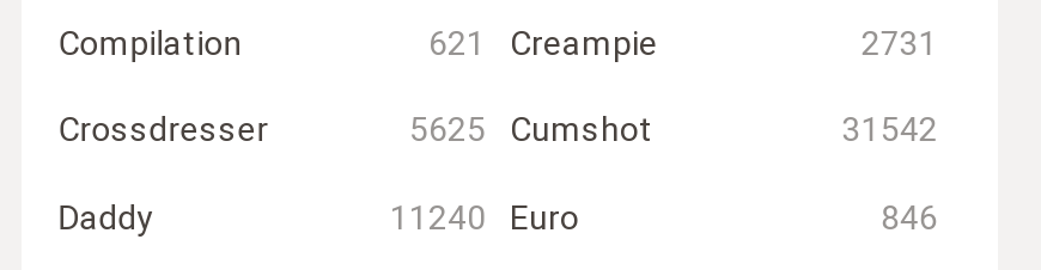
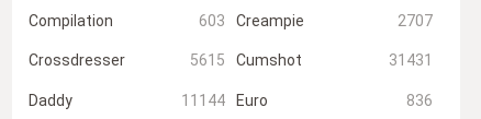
[428,24,658,63] 621 Creampie -> [199,12,304,30] 603 Creampie
[861,24,938,63] 2731 -> [397,12,432,30] 2707
[409,111,653,149] 5625 Cumshot -> [190,52,302,69] 5615 Cumshot
[842,111,938,149] 31542 -> [389,52,432,69] 31431
[390,197,579,236] 11240 Euro -> [181,91,268,109] 11144 Euro
[880,197,938,236] 846 -> [406,91,432,109] 836

